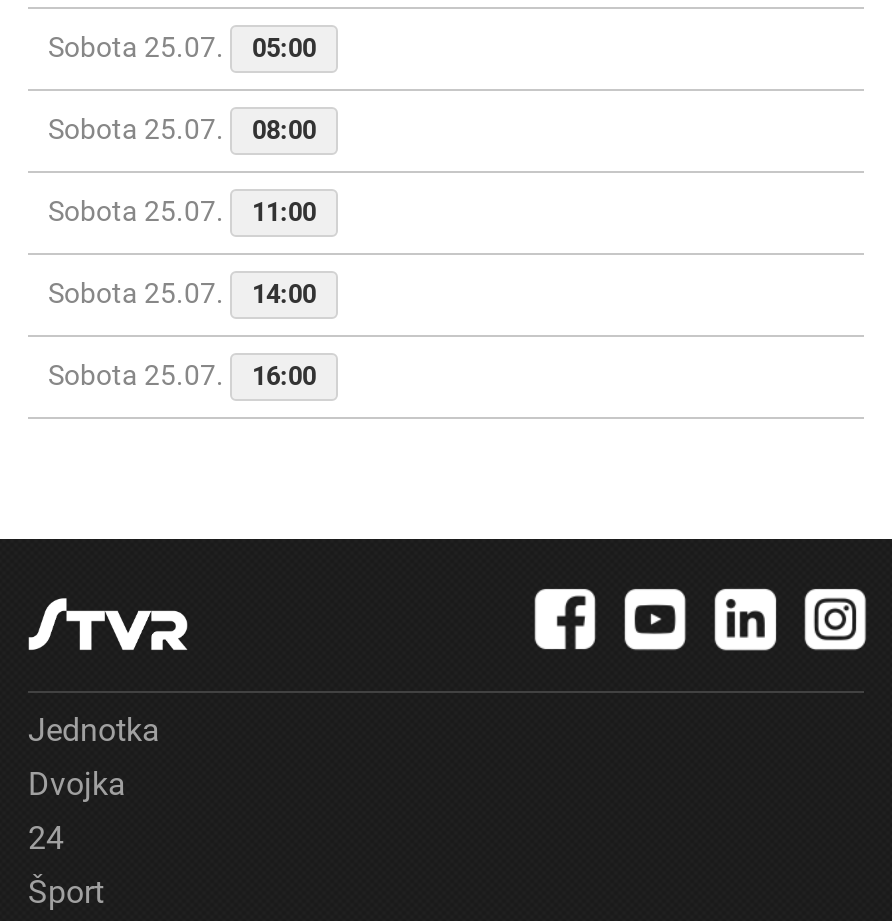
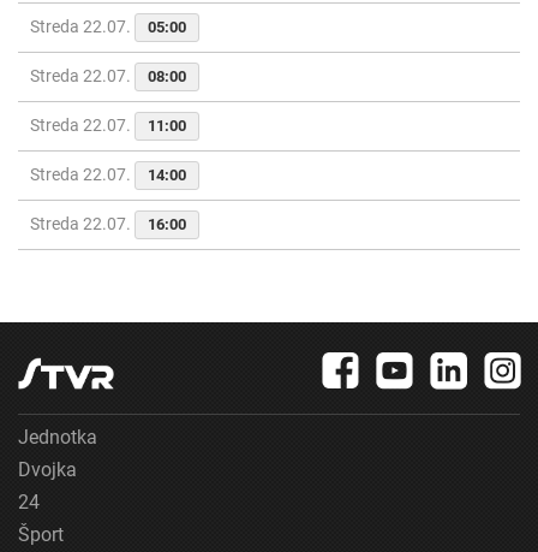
[48,31,316,63] Sobota 25.07. 05:00 -> [30,17,186,36] Streda 22.07. 05:00
[48,113,316,145] Sobota 25.07. 08:00 -> [30,66,186,85] Streda 22.07. 08:00
[48,195,316,227] Sobota 25.07. 11:00 -> [30,115,186,135] Streda 22.07. 11:00
[48,277,316,309] Sobota 25.07. 14:00 -> [30,165,186,184] Streda 22.07. 14:00
[48,359,316,391] Sobota 25.07. 16:00 -> [30,214,186,233] Streda 22.07. 16:00

